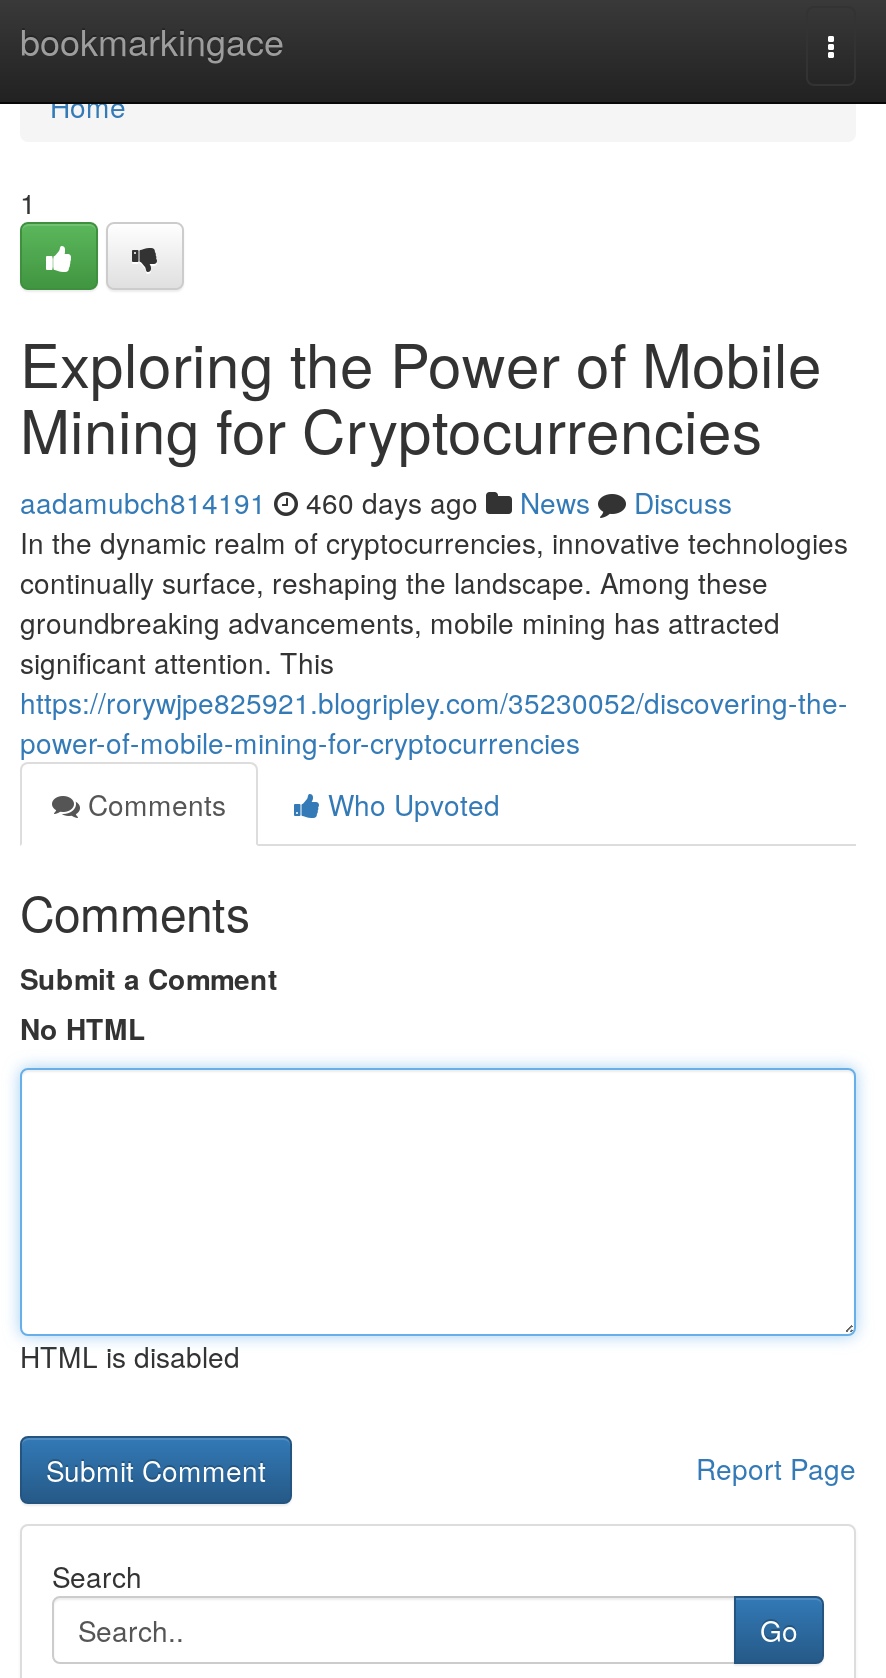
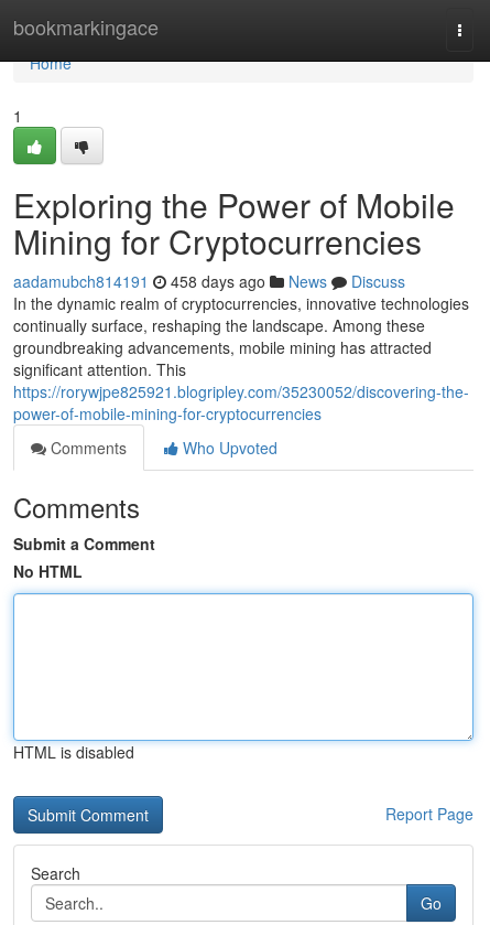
[20,482,732,522] aadamubch814191 460 days ago News Discuss -> [13,270,405,292] aadamubch814191 458 days ago News Discuss

